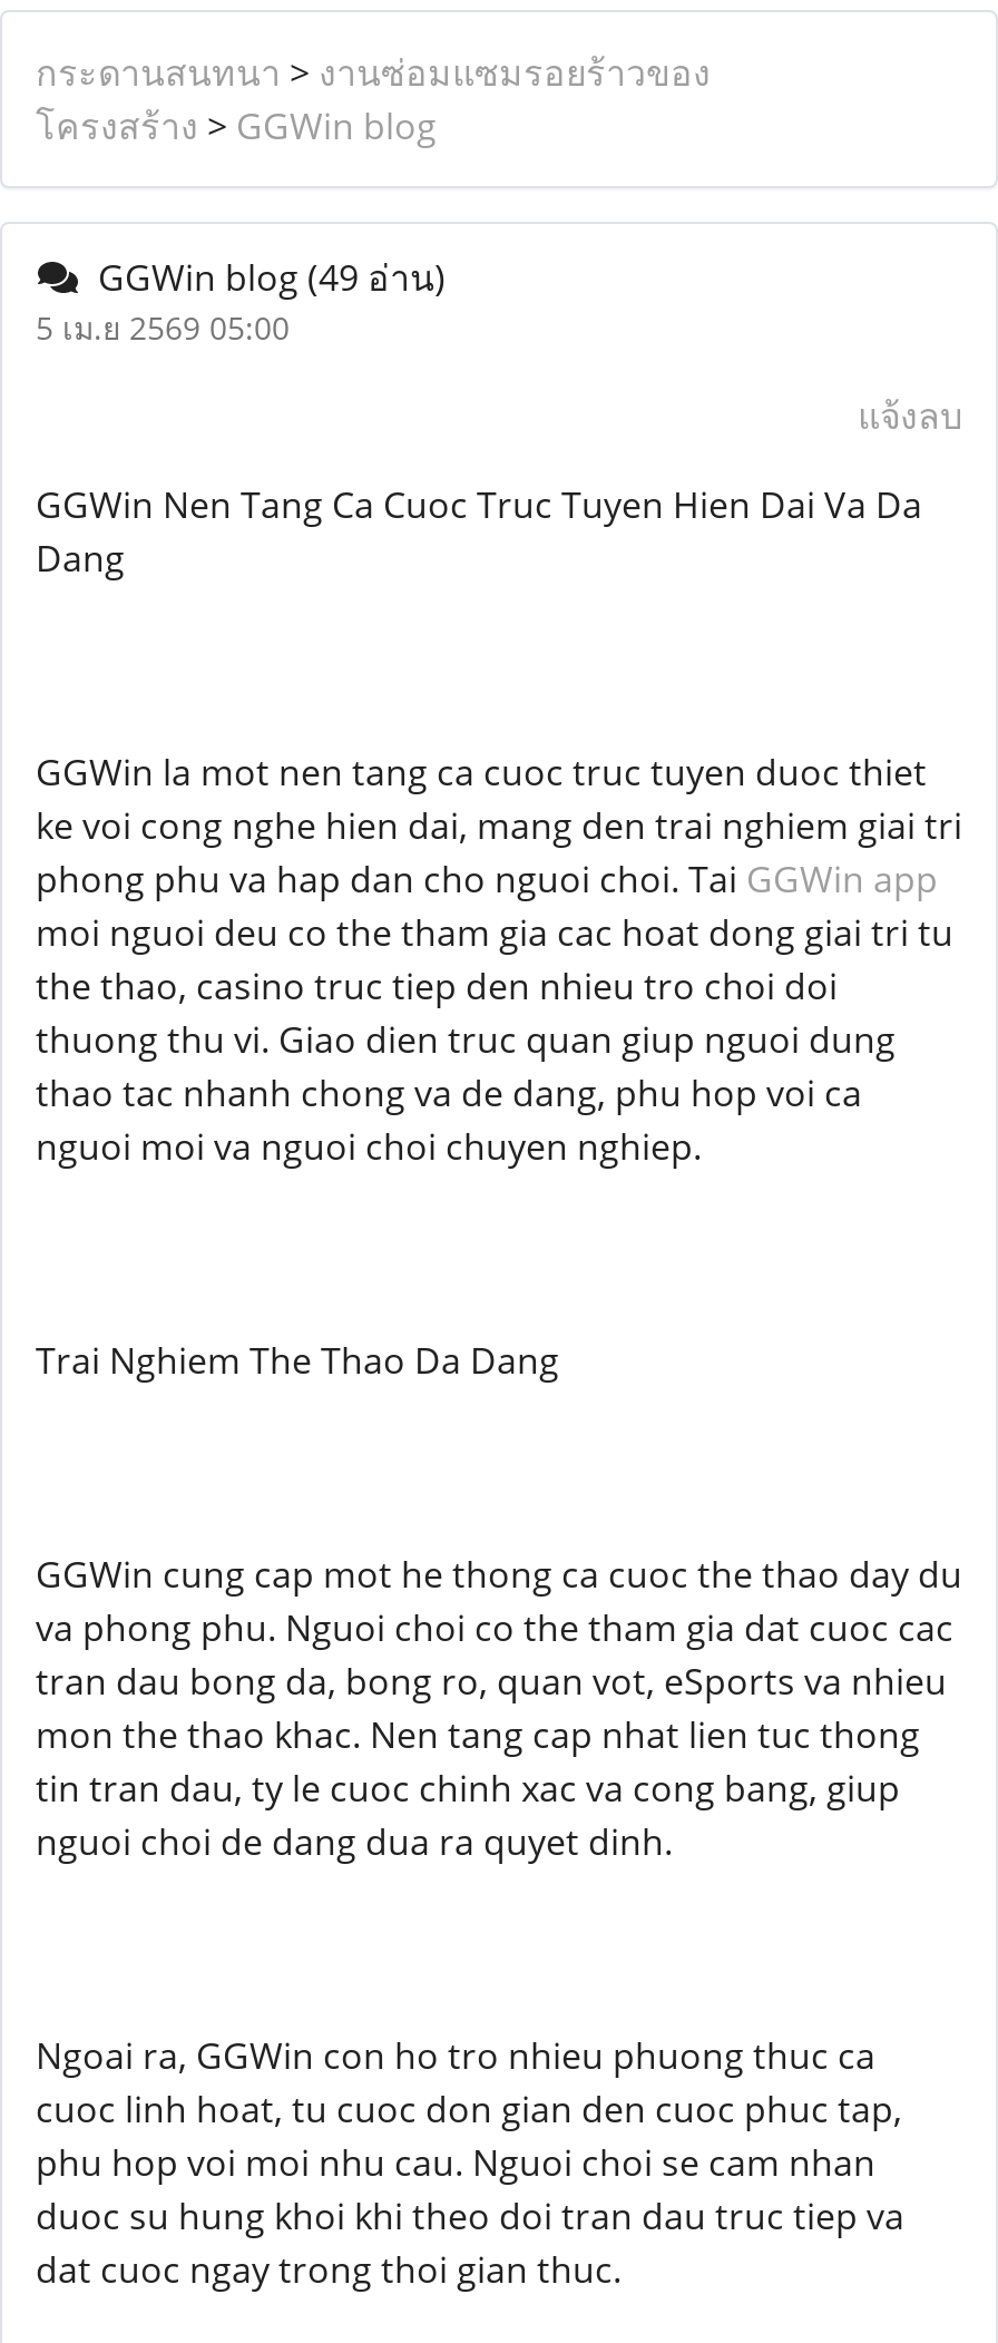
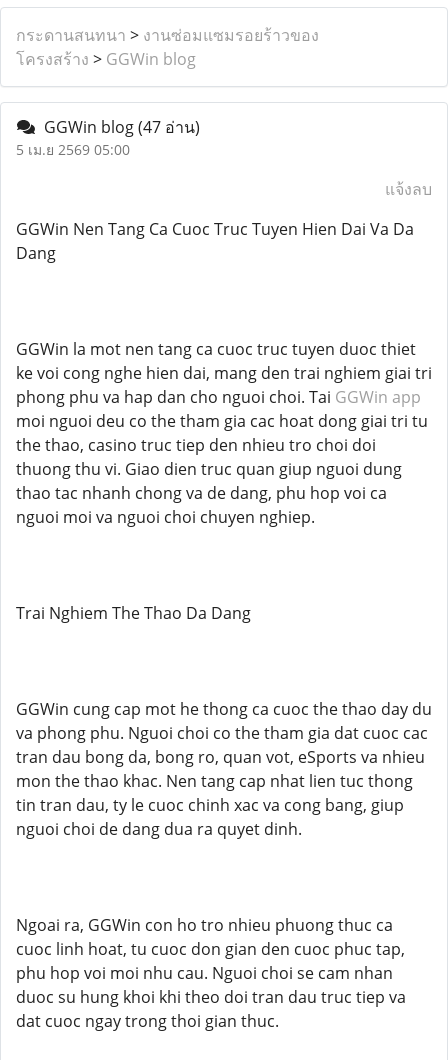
[80,253,446,302] GGWin blog (49 อ่าน) -> [36,116,200,138] GGWin blog (47 อ่าน)

